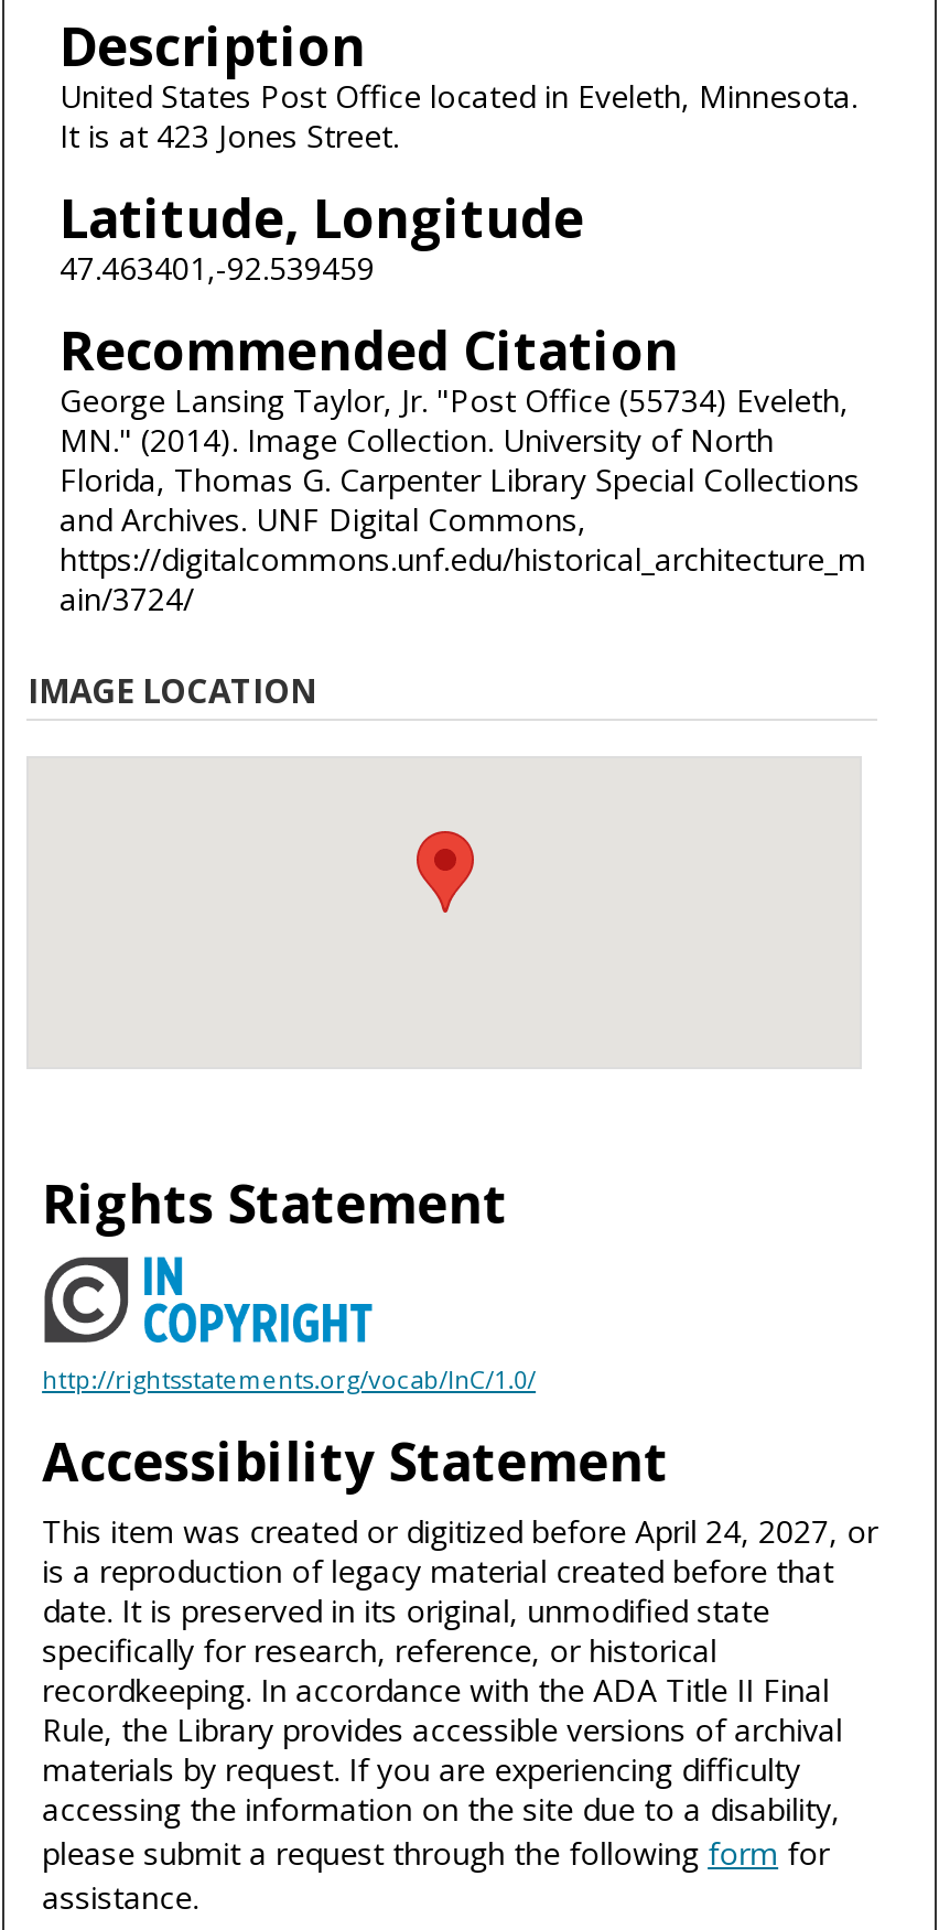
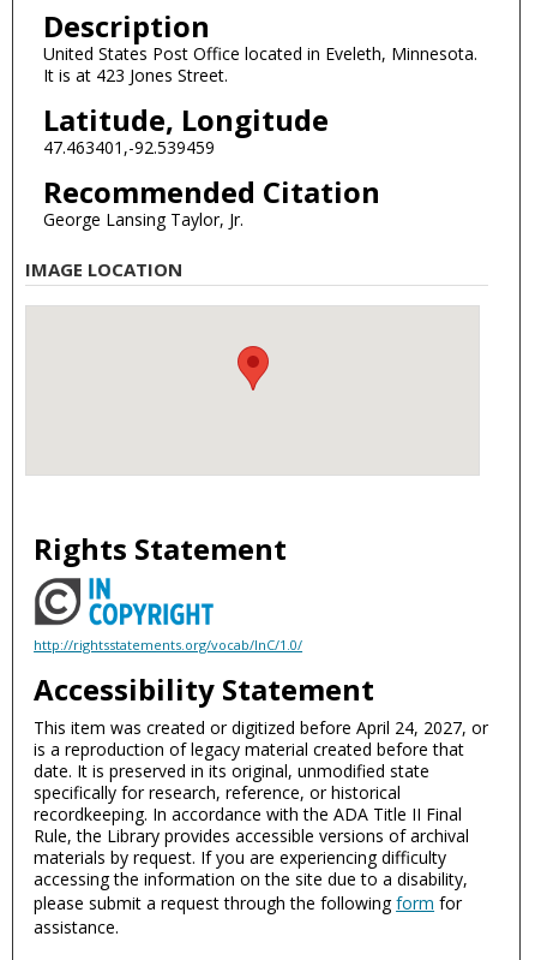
[60,379,866,619] George Lansing Taylor, Jr. "Post Office (55734) Eveleth, | MN." (2014). Image Collection. University of North | Florida, Thomas G. Carpenter Library Special Collections | and Archives. UNF Digital Commons, | https://digitalcommons.unf.edu/historical_architecture_m | ain/3724/ -> [43,208,244,230] George Lansing Taylor, Jr.

